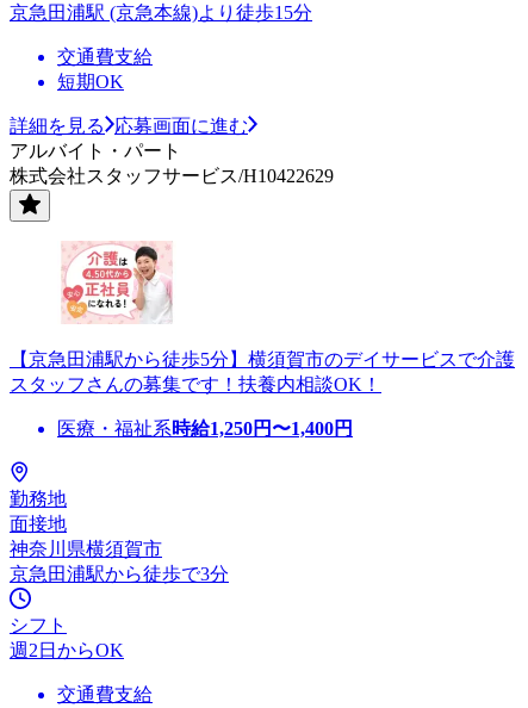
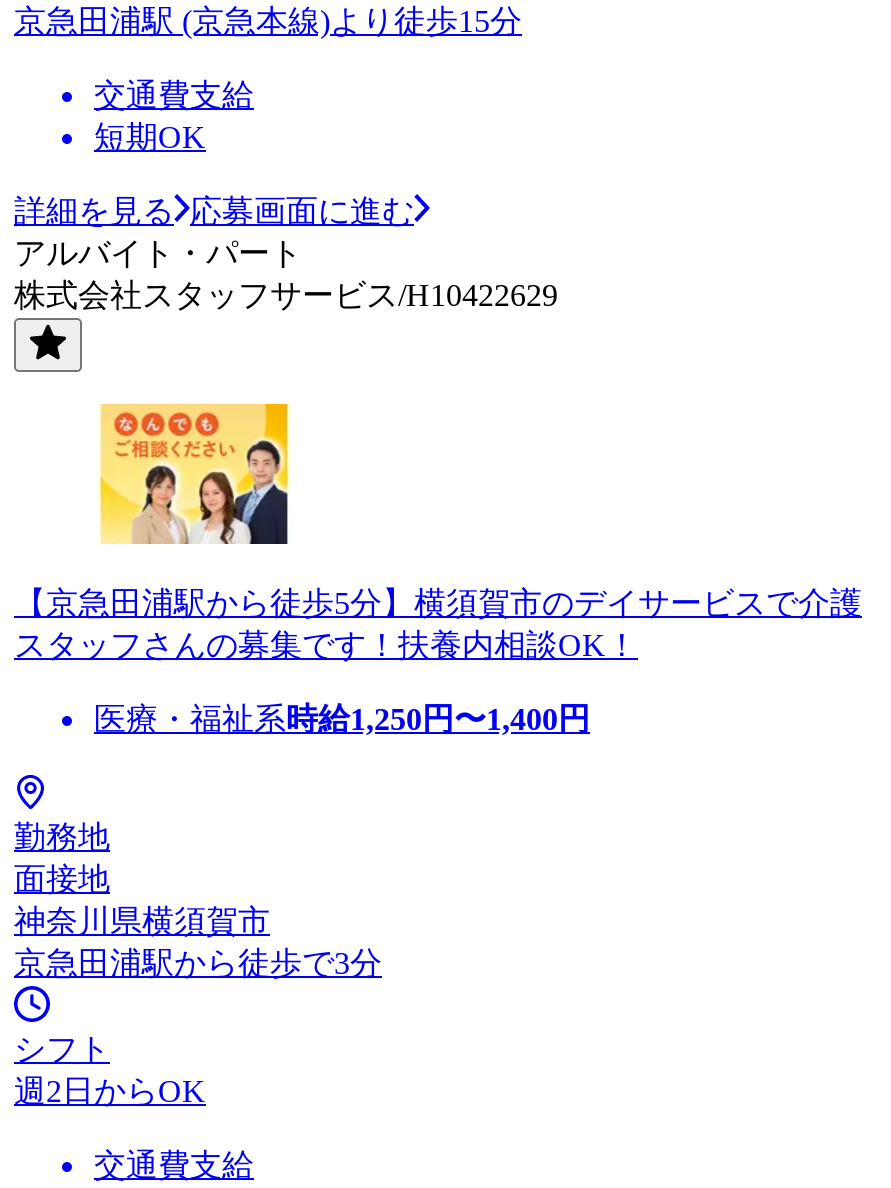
[61,241,173,324] [image] -> [98,402,290,546] [image]

